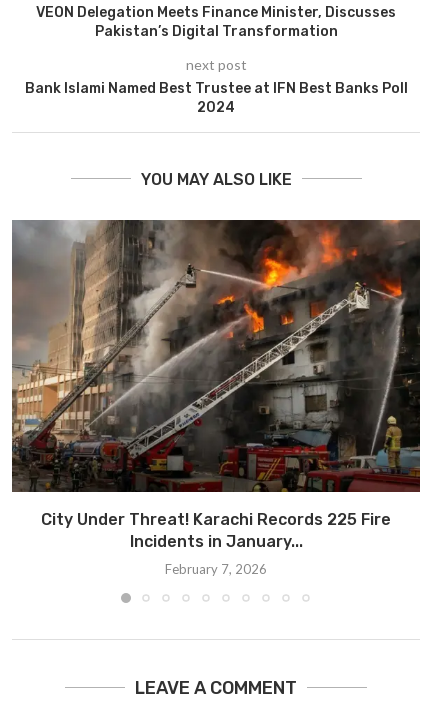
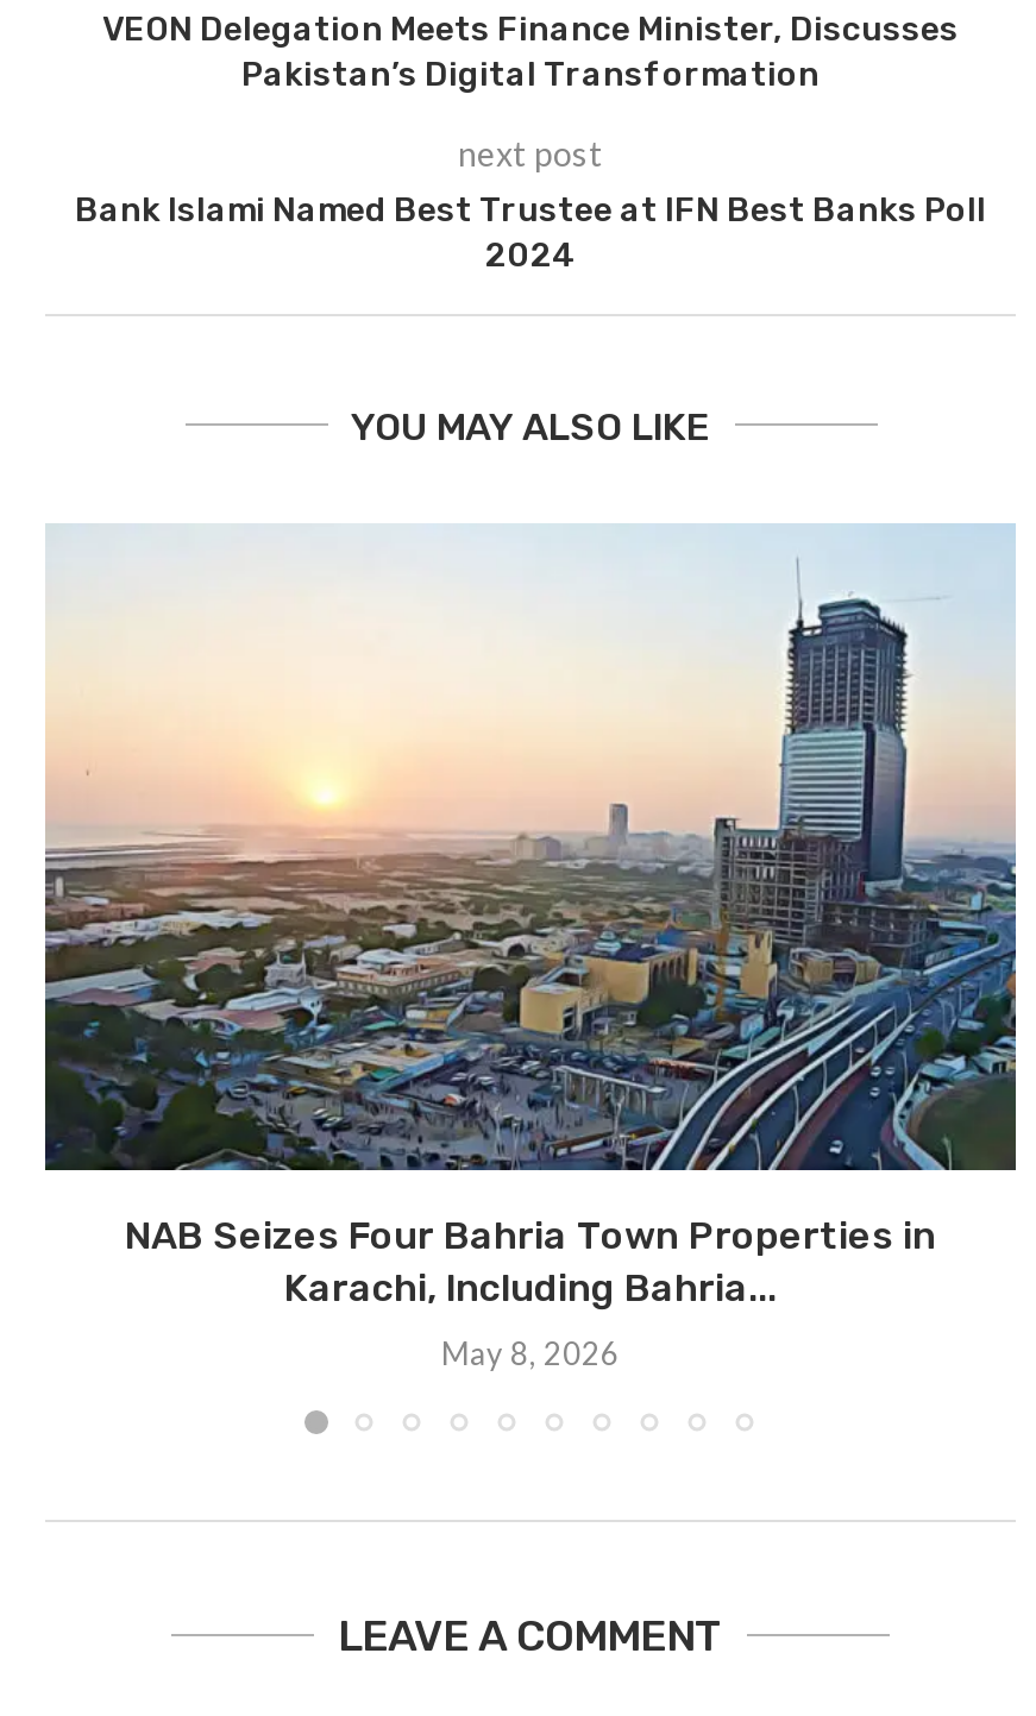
[11,219,421,551] [image] | City Under Threat! Karachi Records 225 Fire | Incidents in January... -> [43,523,1018,1310] [image] | NAB Seizes Four Bahria Town Properties in | Karachi, Including Bahria...
[165,561,267,577] February 7, 2026 -> [441,1333,620,1371] May 8, 2026

